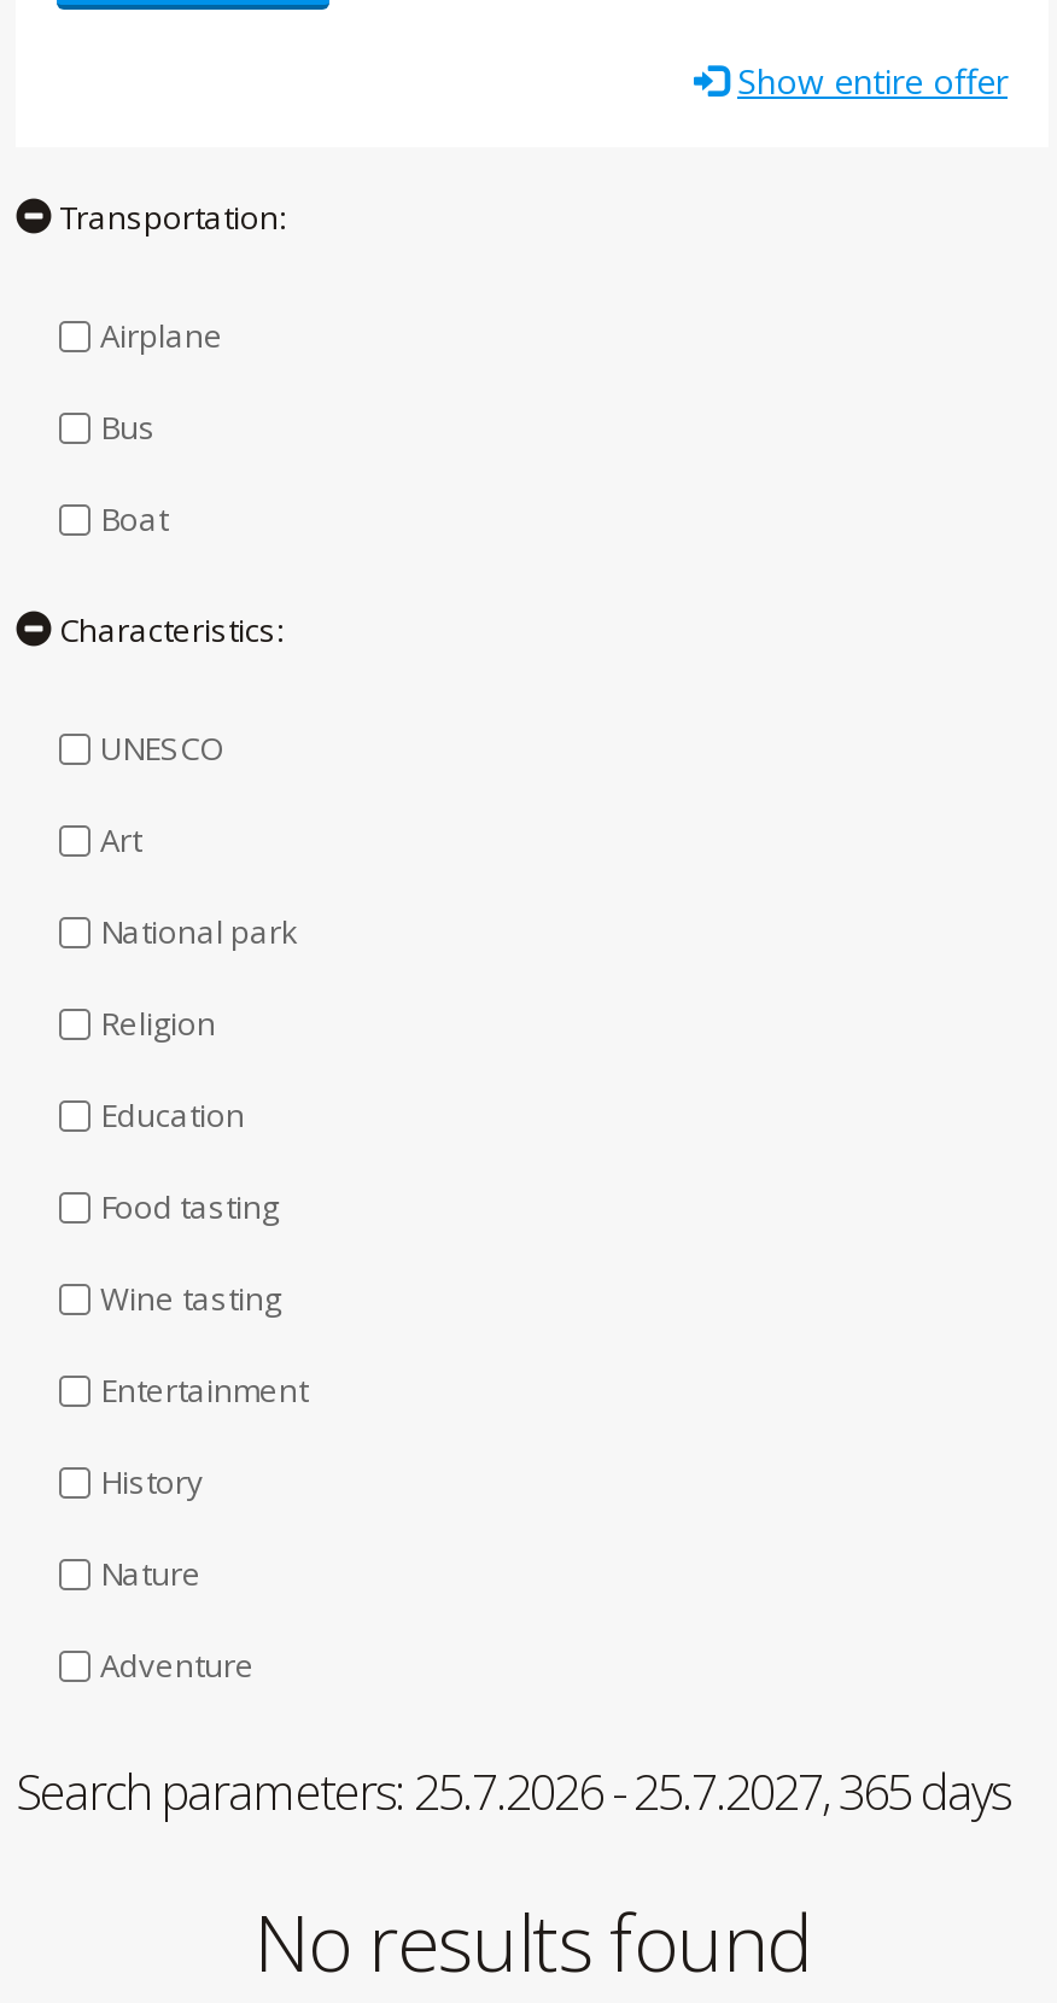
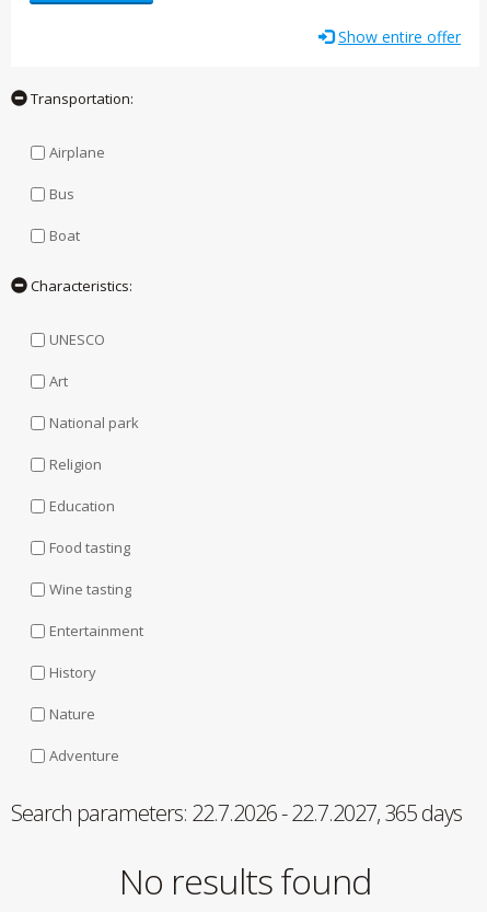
[16,1758,1010,1823] Search parameters: 25.7.2026 - 25.7.2027, 365 days -> [11,798,462,827] Search parameters: 22.7.2026 - 22.7.2027, 365 days

